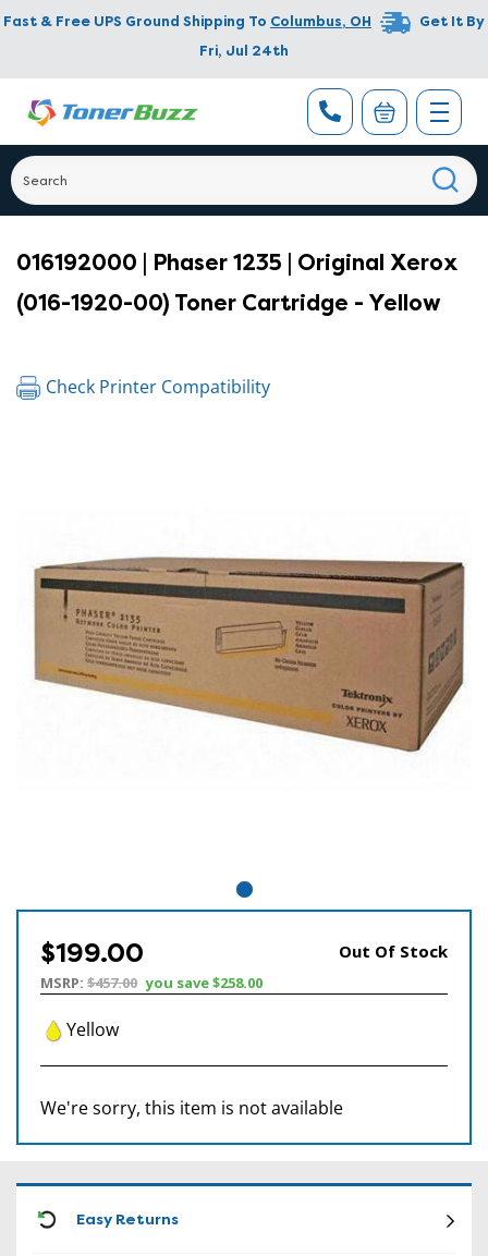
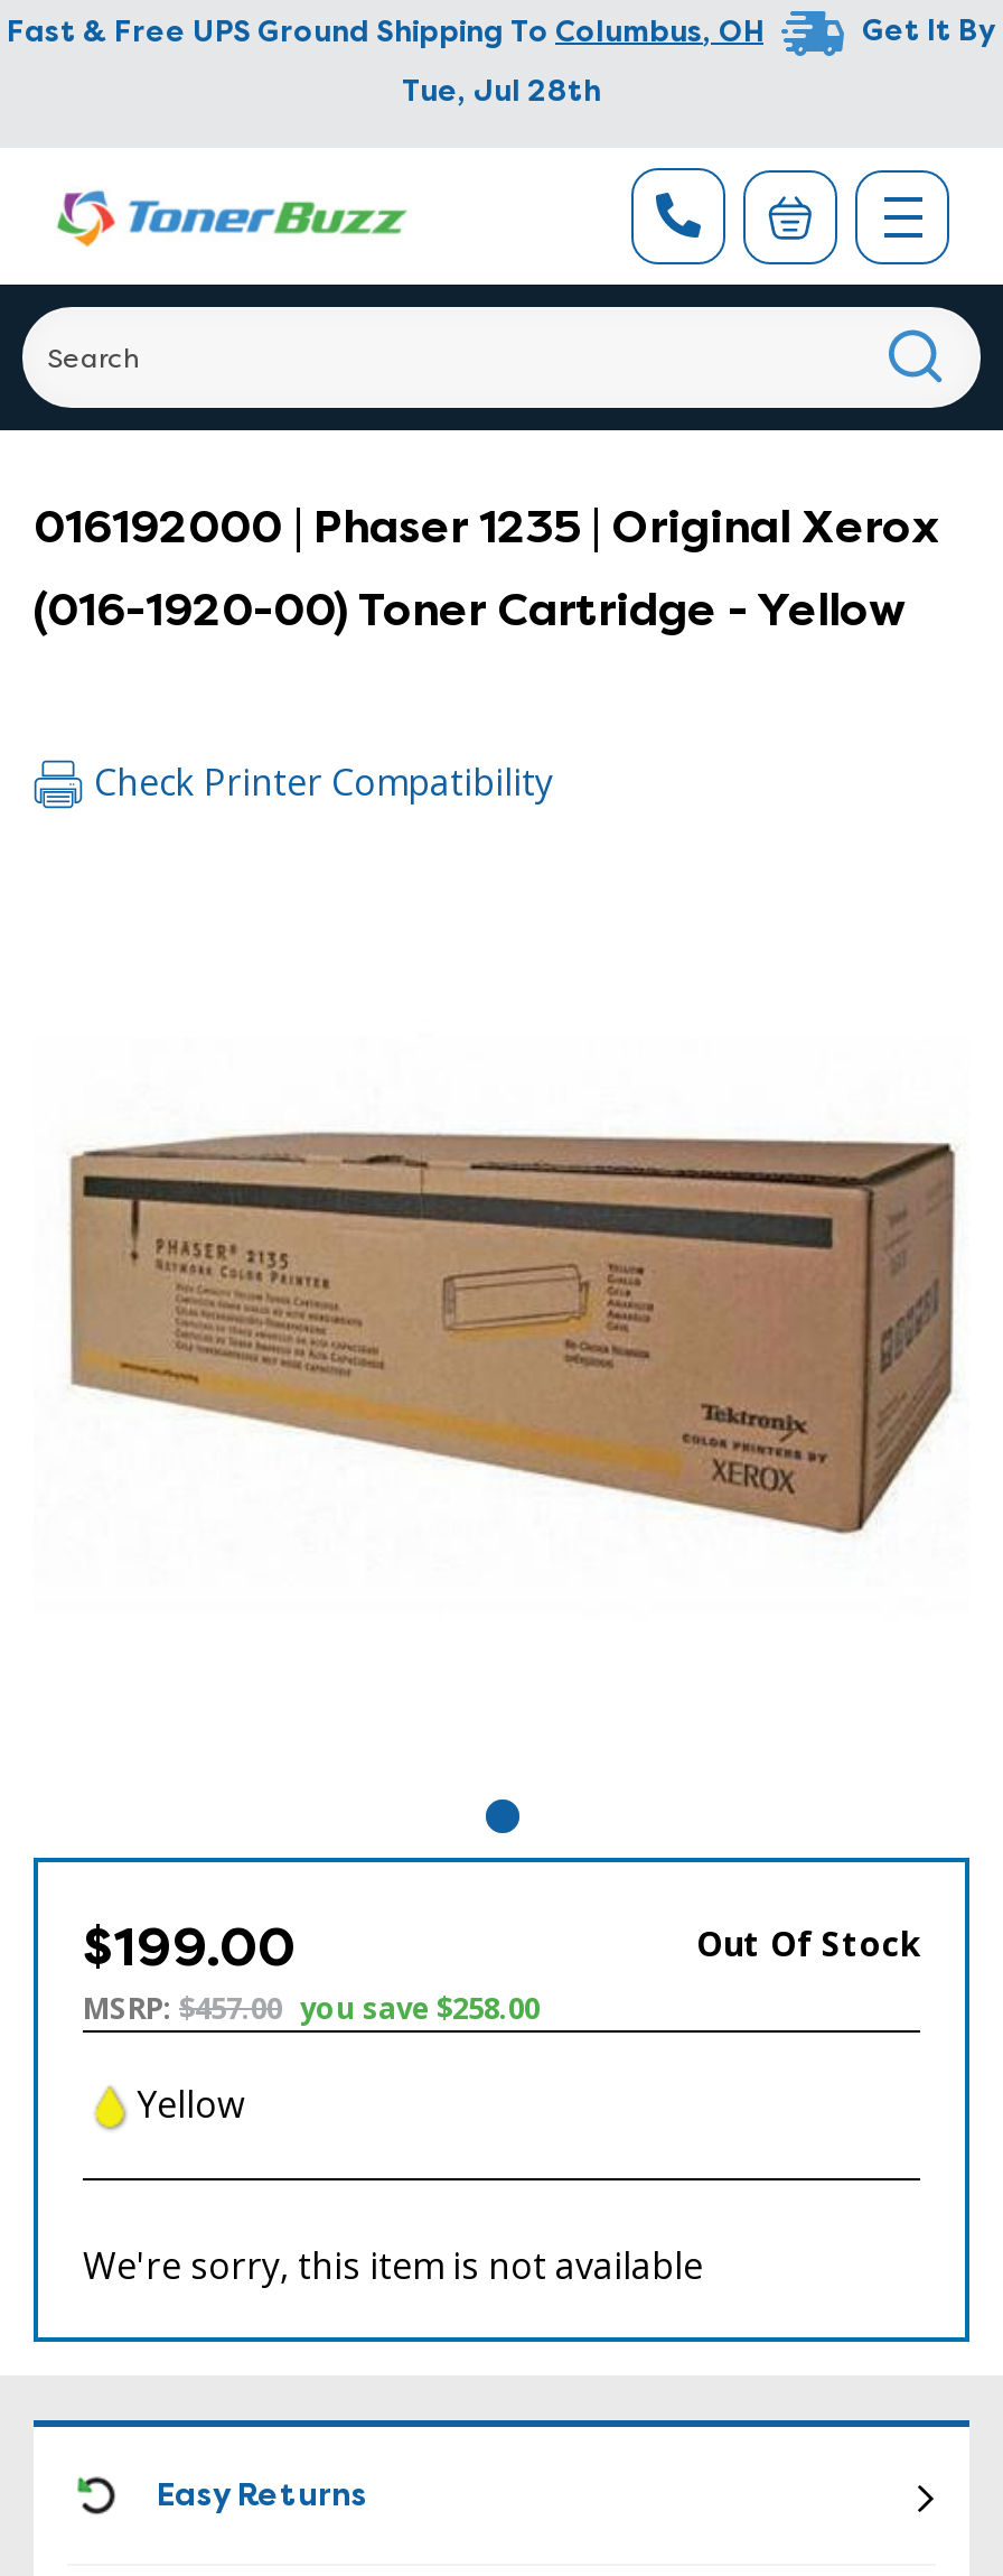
[199,41,289,60] Fri, Jul 24th -> [402,72,601,110] Tue, Jul 28th

